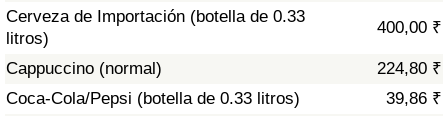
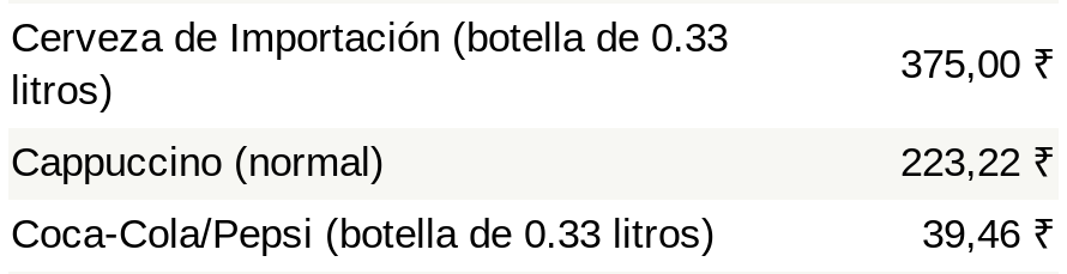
[377,18,442,37] 400,00 ₹ -> [900,43,1056,88] 375,00 ₹
[377,59,442,78] 224,80 ₹ -> [900,141,1056,186] 223,22 ₹
[386,89,442,108] 39,86 ₹ -> [922,213,1056,258] 39,46 ₹

